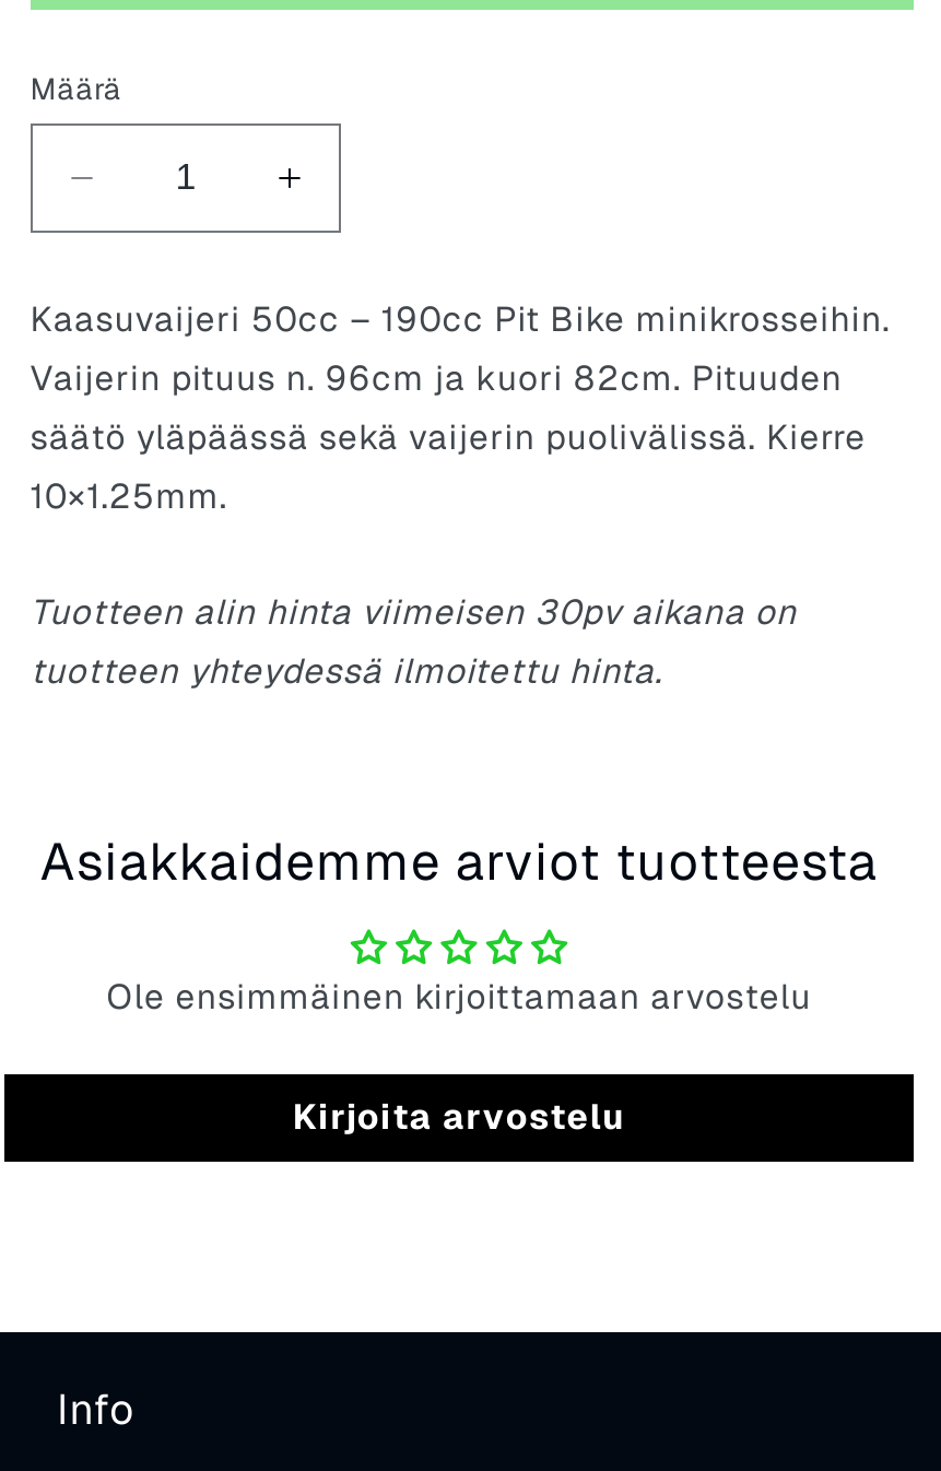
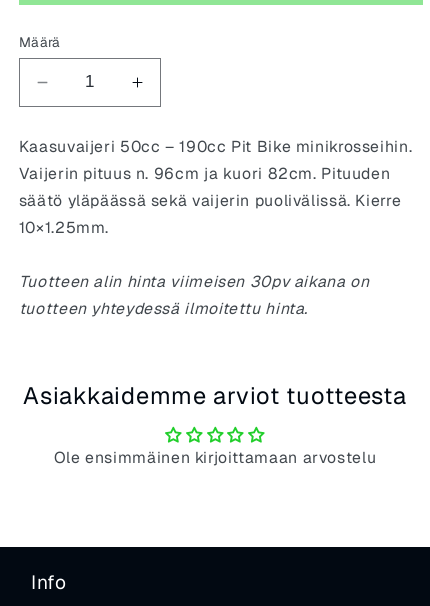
[292,1094,626,1140] Kirjoita arvostelu -> none

